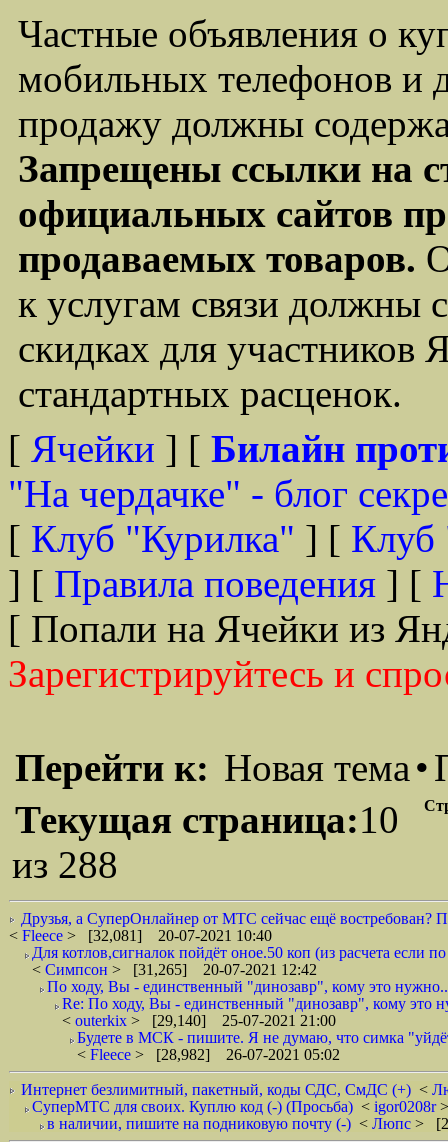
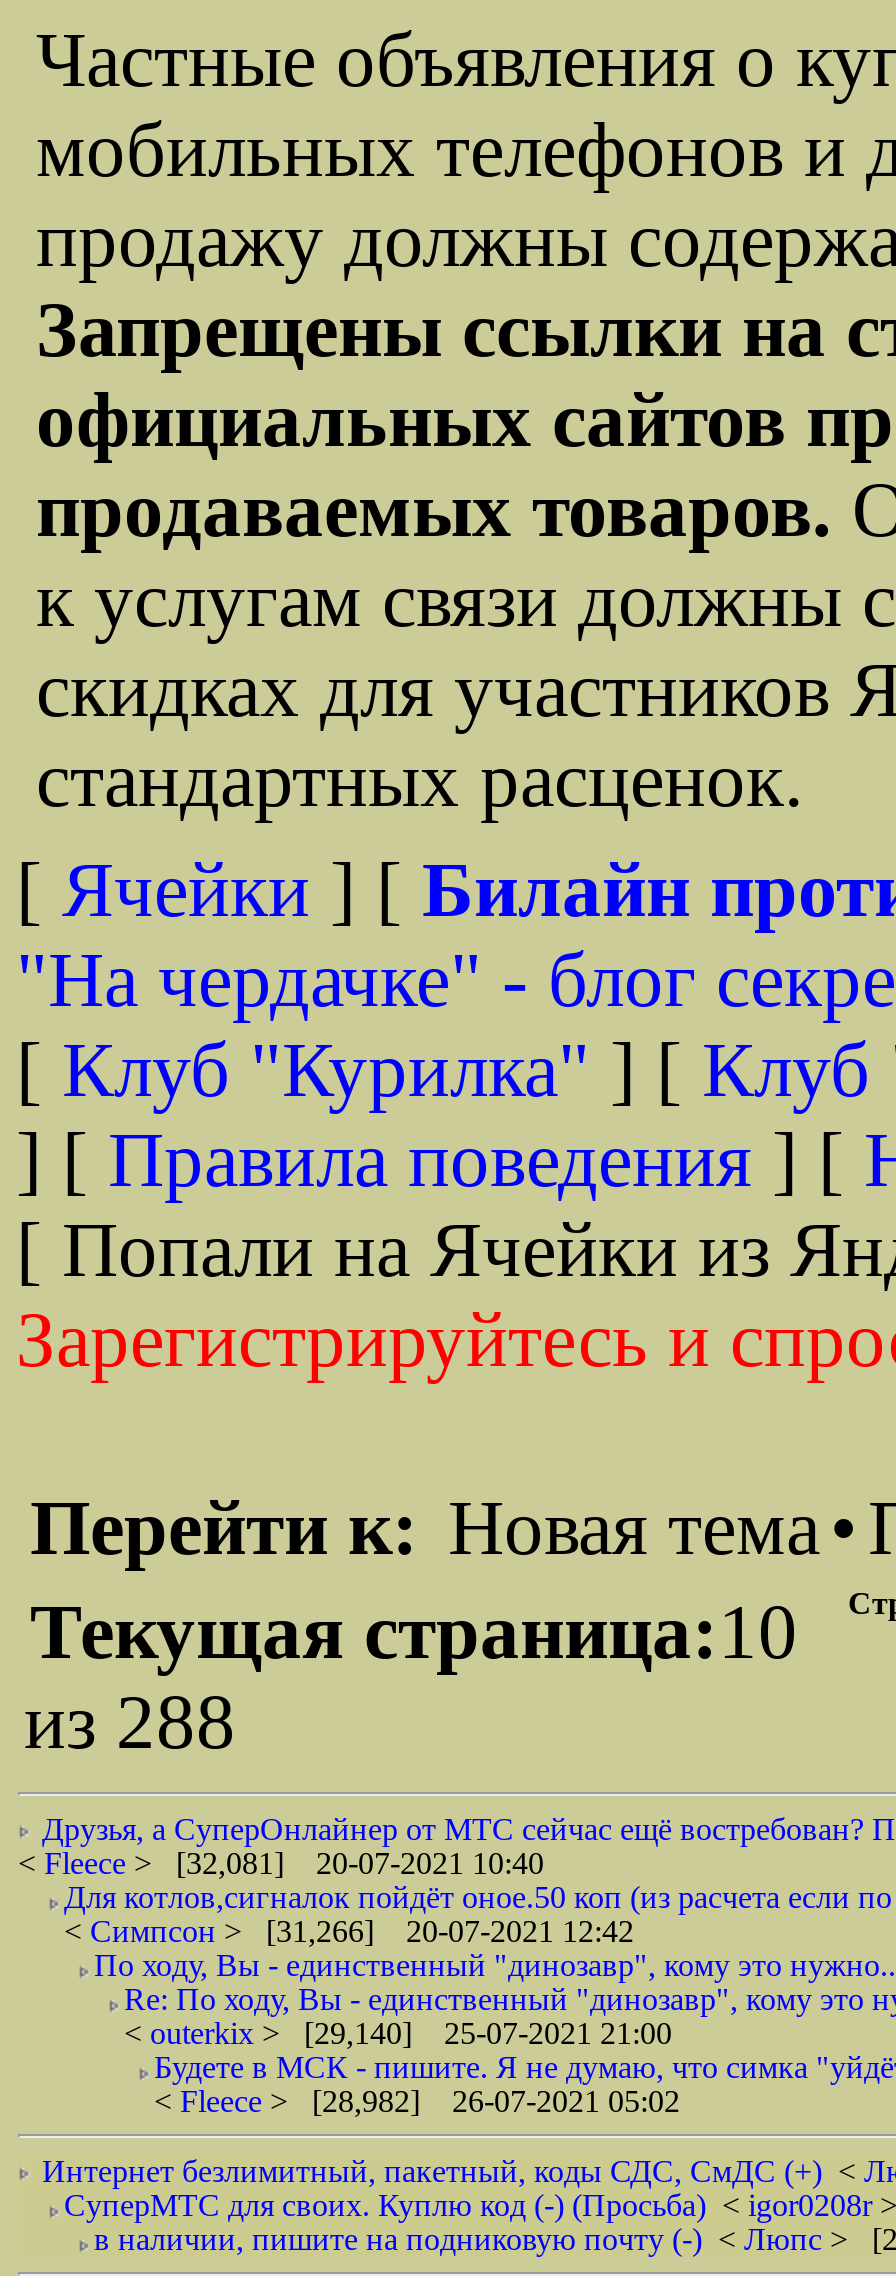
[32,961,317,978] < Симпсон > [31,265] 20-07-2021 12:42 -> [64,1914,634,1948] < Симпсон > [31,266] 20-07-2021 12:42

